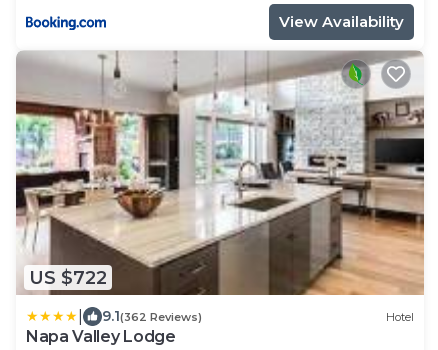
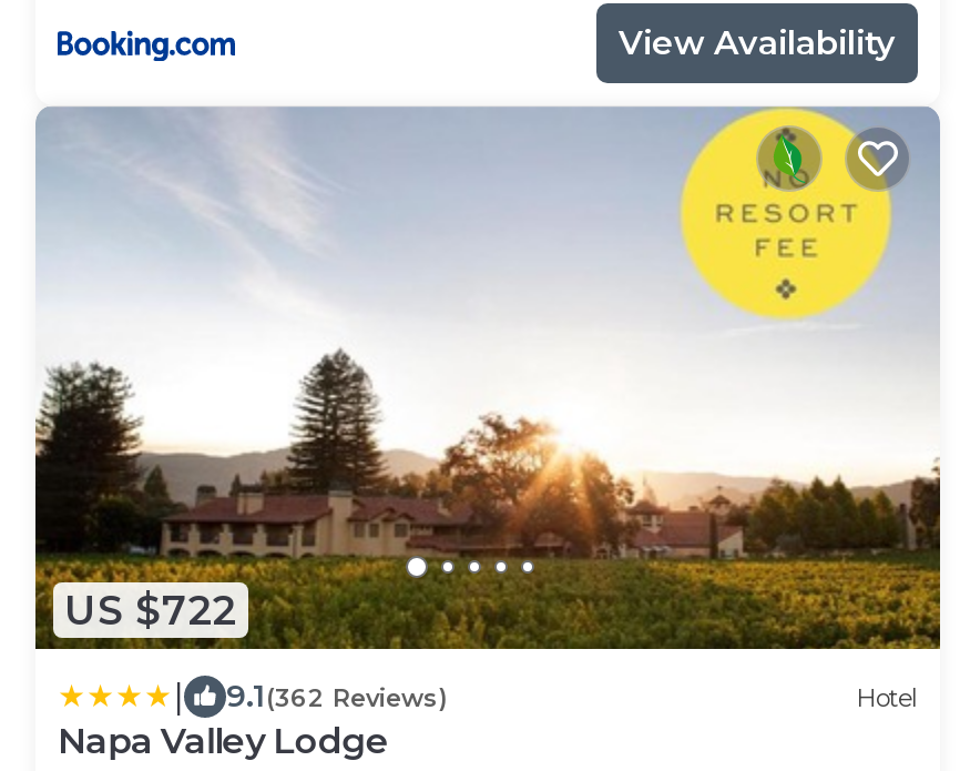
[15,51,425,296] [image] -> [33,108,942,651] [image]

